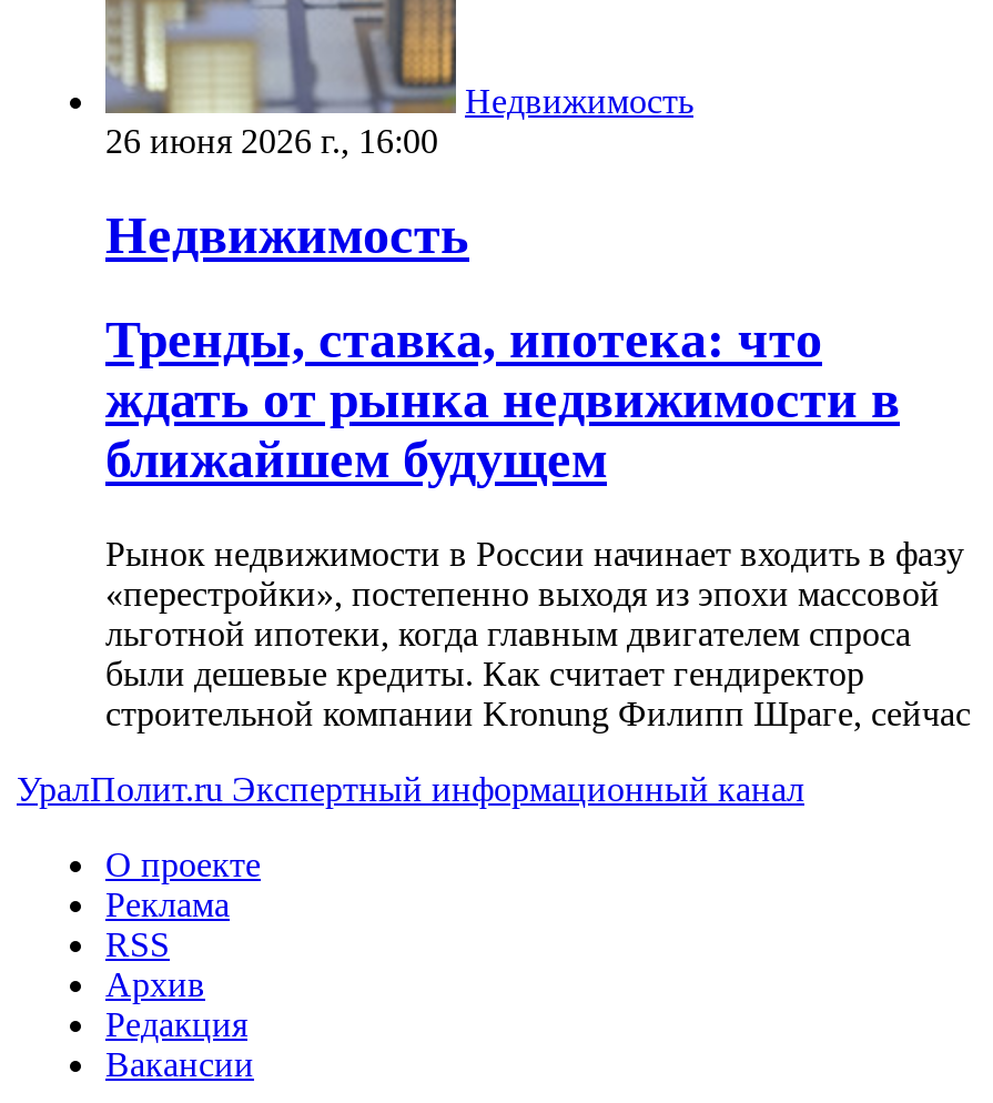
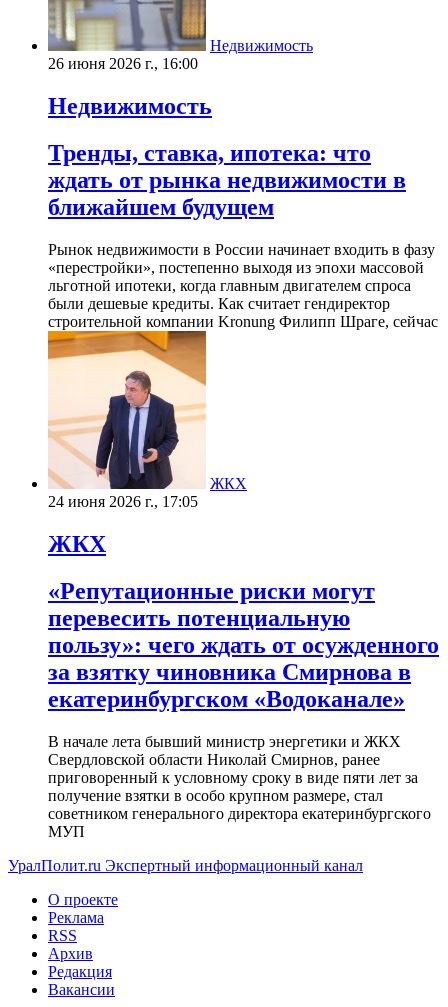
none -> [47,333,439,840] [image] | ЖКХ | 24 июня 2026 г., 17:05 | ЖКХ | «Репутационные риски могут | перевесить потенциальную | пользу»: чего ждать от осужденного | за взятку чиновника Смирнова в | екатеринбургском «Водоканале» | В начале лета бывший министр энергетики и ЖКХ | Свердловской области Николай Смирнов, ранее | приговоренный к условному сроку в виде пяти лет за | получение взятки в особо крупном размере, стал | советником генерального директора екатеринбургского | МУП

